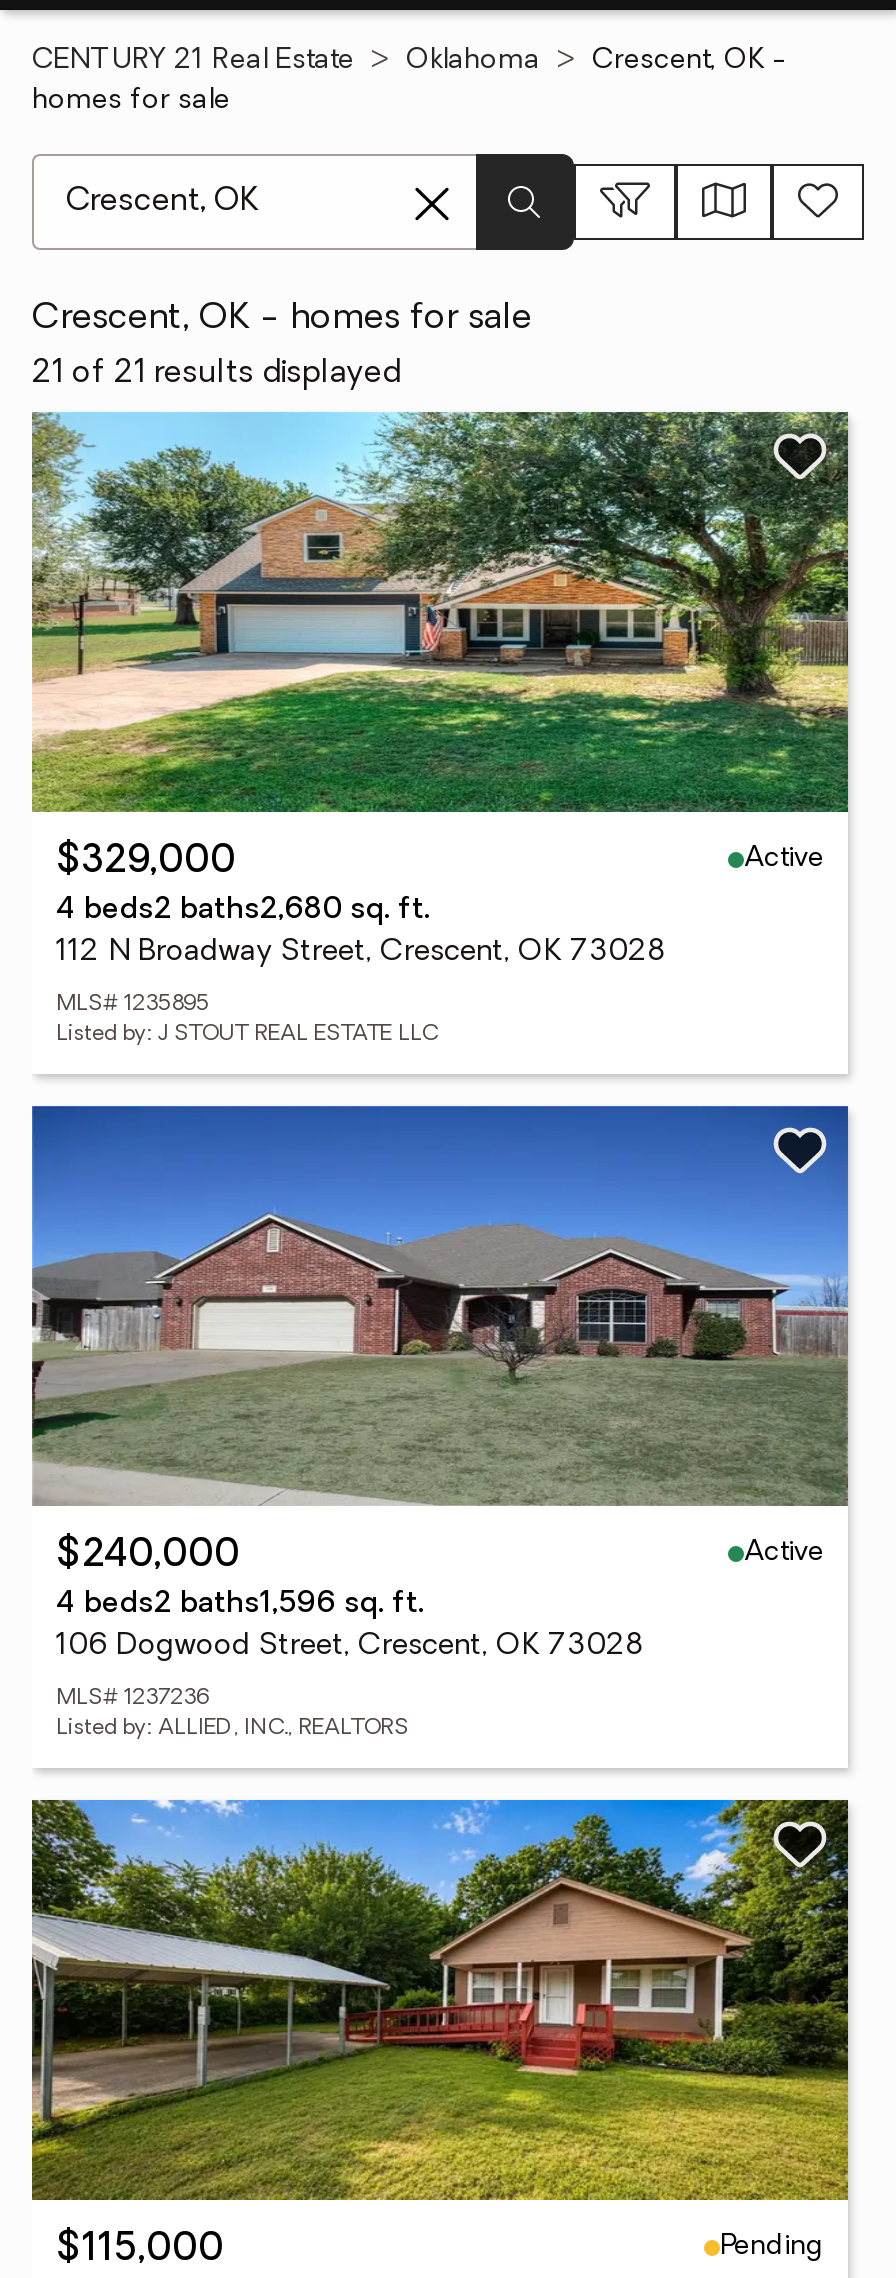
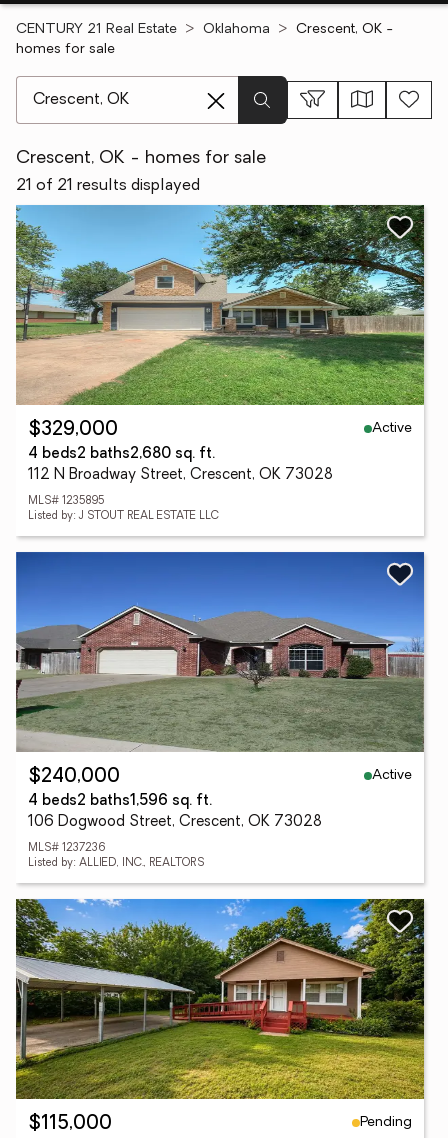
[30,410,848,814] [image] -> [15,204,425,406] [image]

